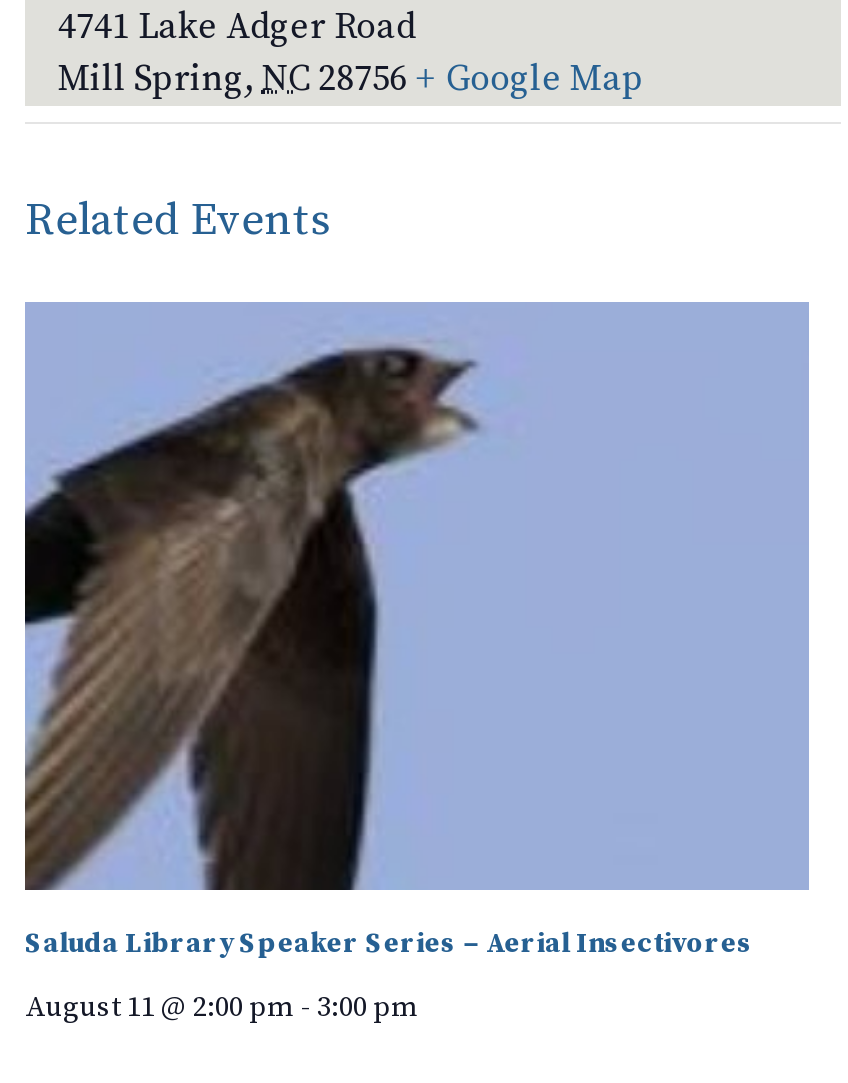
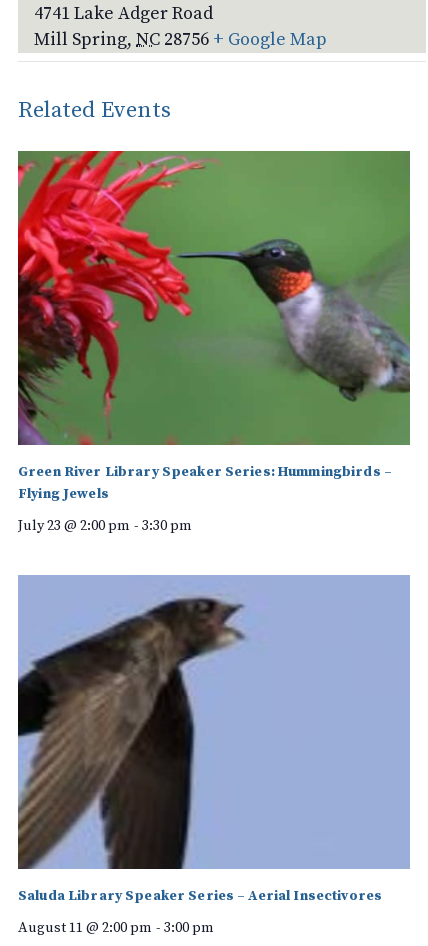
none -> [17,150,410,535] [image] | Green River Library Speaker Series: Hummingbirds – | Flying Jewels | July 23 @ 2:00 pm - 3:30 pm

